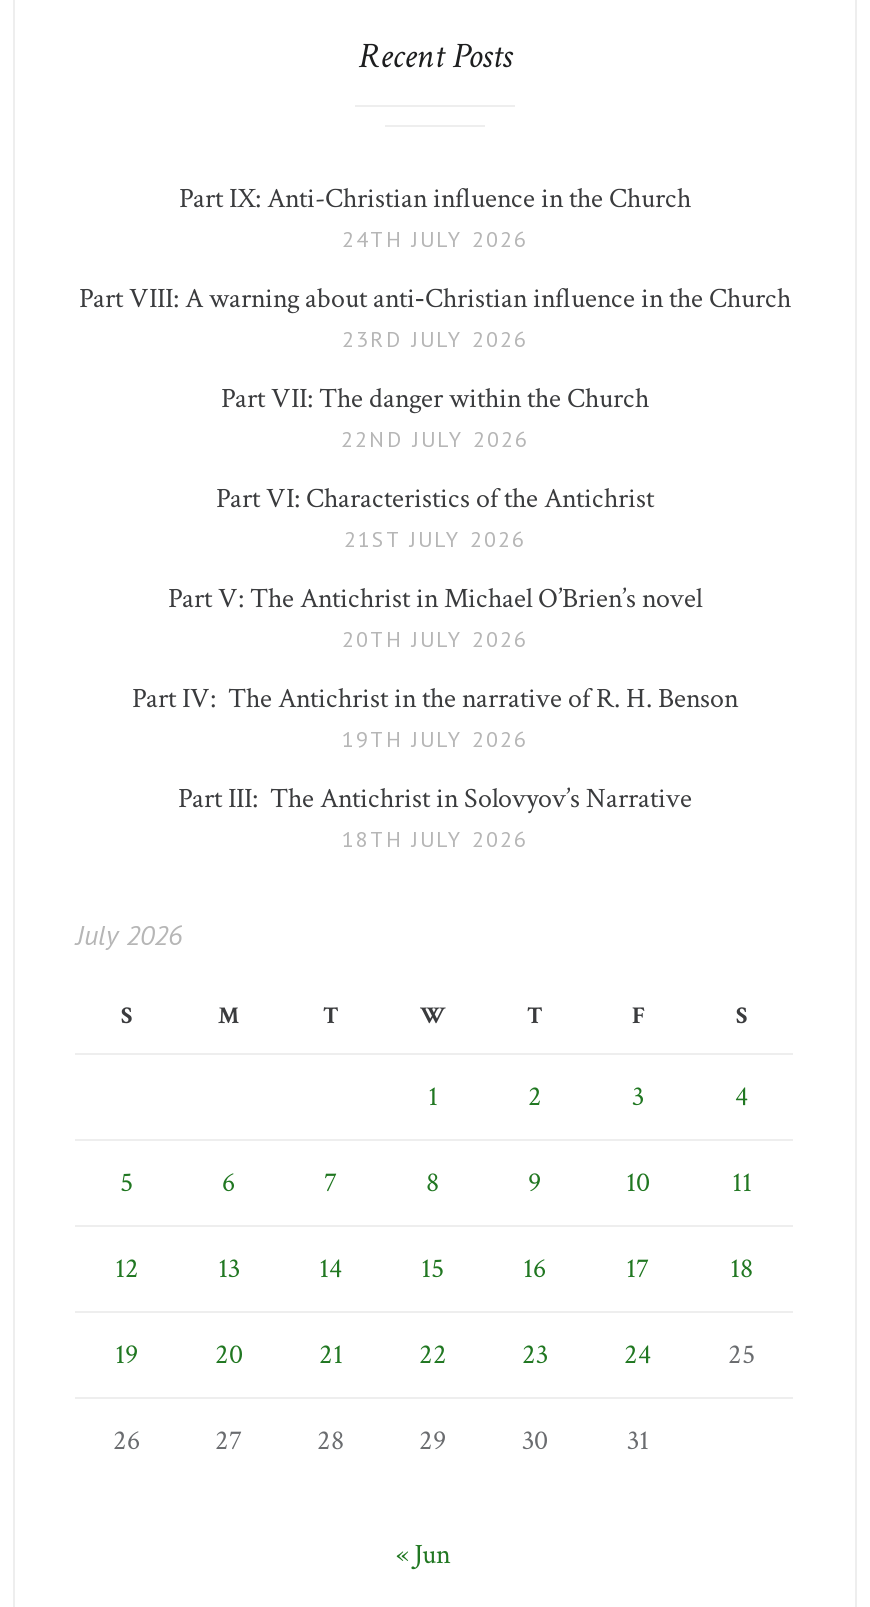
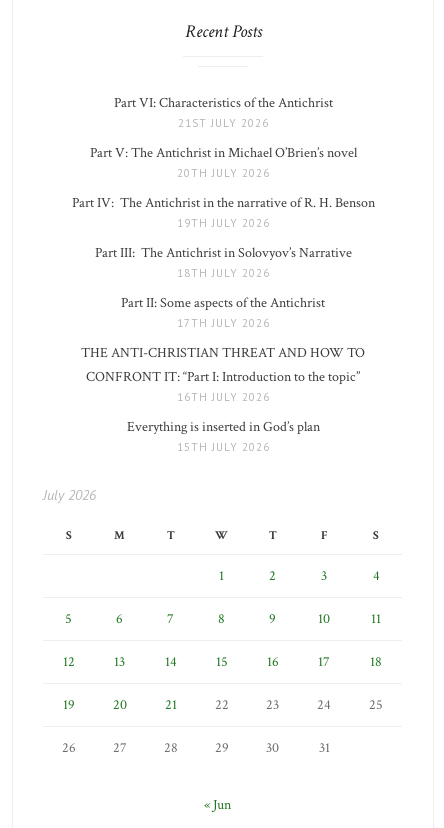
[79,181,791,453] Part IX: Anti-Christian influence in the Church | 24TH JULY 2026 | Part VIII: A warning about anti‑Christian influence in the Church | 23RD JULY 2026 | Part VII: The danger within the Church | 22ND JULY 2026 -> none
moved [132,481,738,853] -> [71,94,374,280]: Part VI: Characteristics of the Antichrist | 21ST JULY 2026 | Part V: The Antichrist in Michael O’Brien’s novel | 20TH JULY 2026 | Part IV: The Antichrist in the narrative of R. H. Benson | 19TH JULY 2026 | Part III: The Antichrist in Solovyov’s Narrative | 18TH JULY 2026
none -> [81,294,365,454] Part II: Some aspects of the Antichrist | 17TH JULY 2026 | THE ANTI-CHRISTIAN THREAT AND HOW TO | CONFRONT IT: “Part I: Introduction to the topic” | 16TH JULY 2026 | Everything is inserted in God’s plan | 15TH JULY 2026

